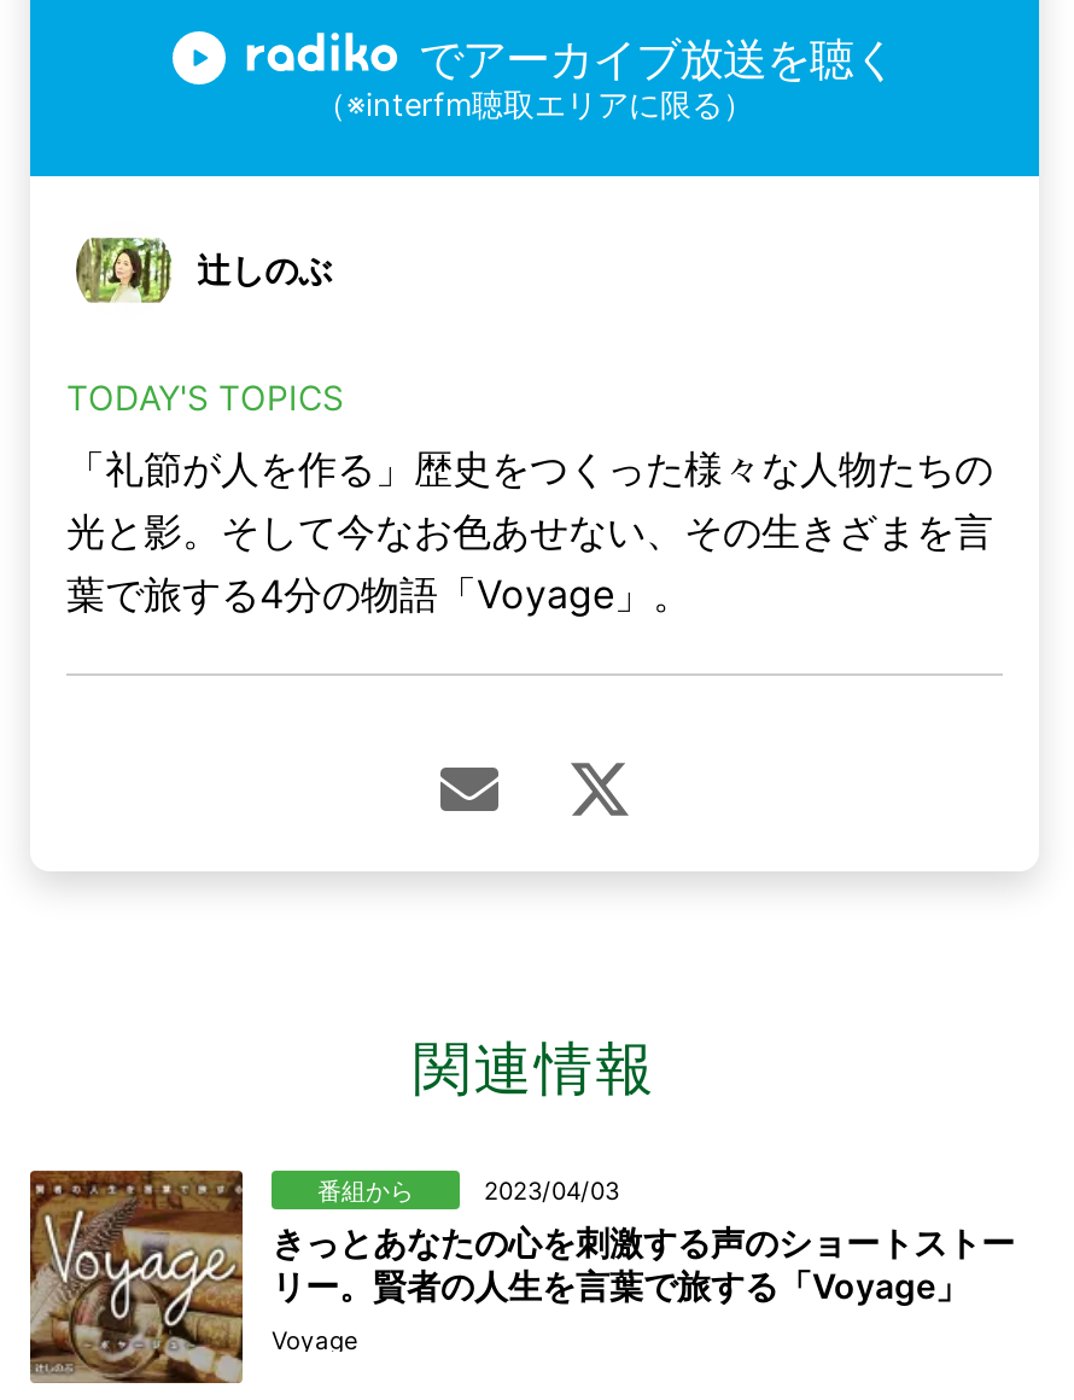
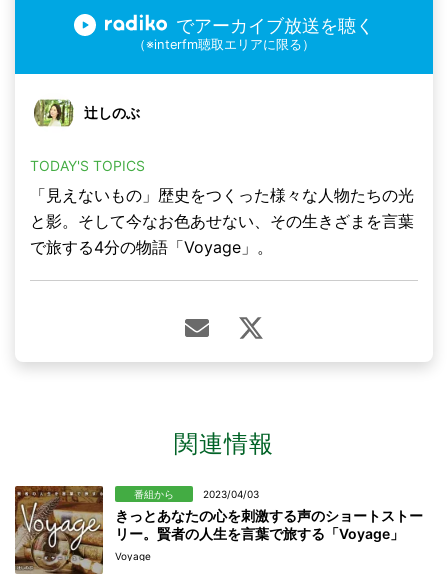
[66,445,993,619] 「礼節が人を作る」歴史をつくった様々な人物たちの | 光と影。そして今なお色あせない、その生きざまを言 | 葉で旅する4分の物語「Voyage」。 -> [30,185,414,257] 「見えないもの」歴史をつくった様々な人物たちの光 | と影。そして今なお色あせない、その生きざまを言葉 | で旅する4分の物語「Voyage」。

